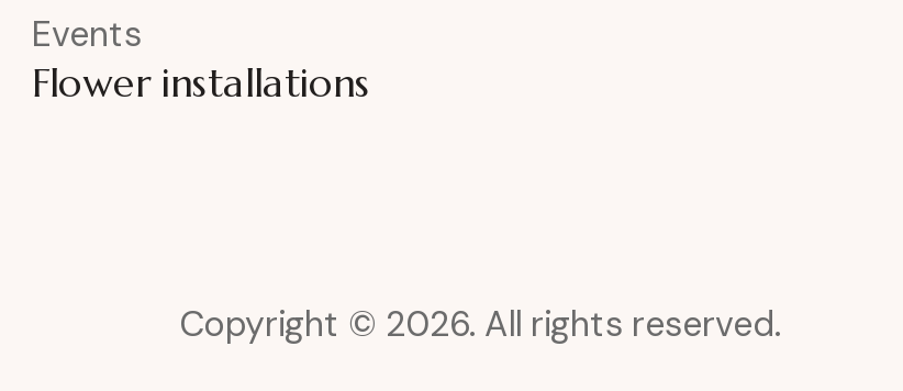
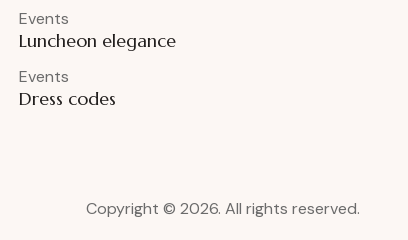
[32,56,370,107] Flower installations -> [19,29,176,110] Luncheon elegance | Events | Dress codes

